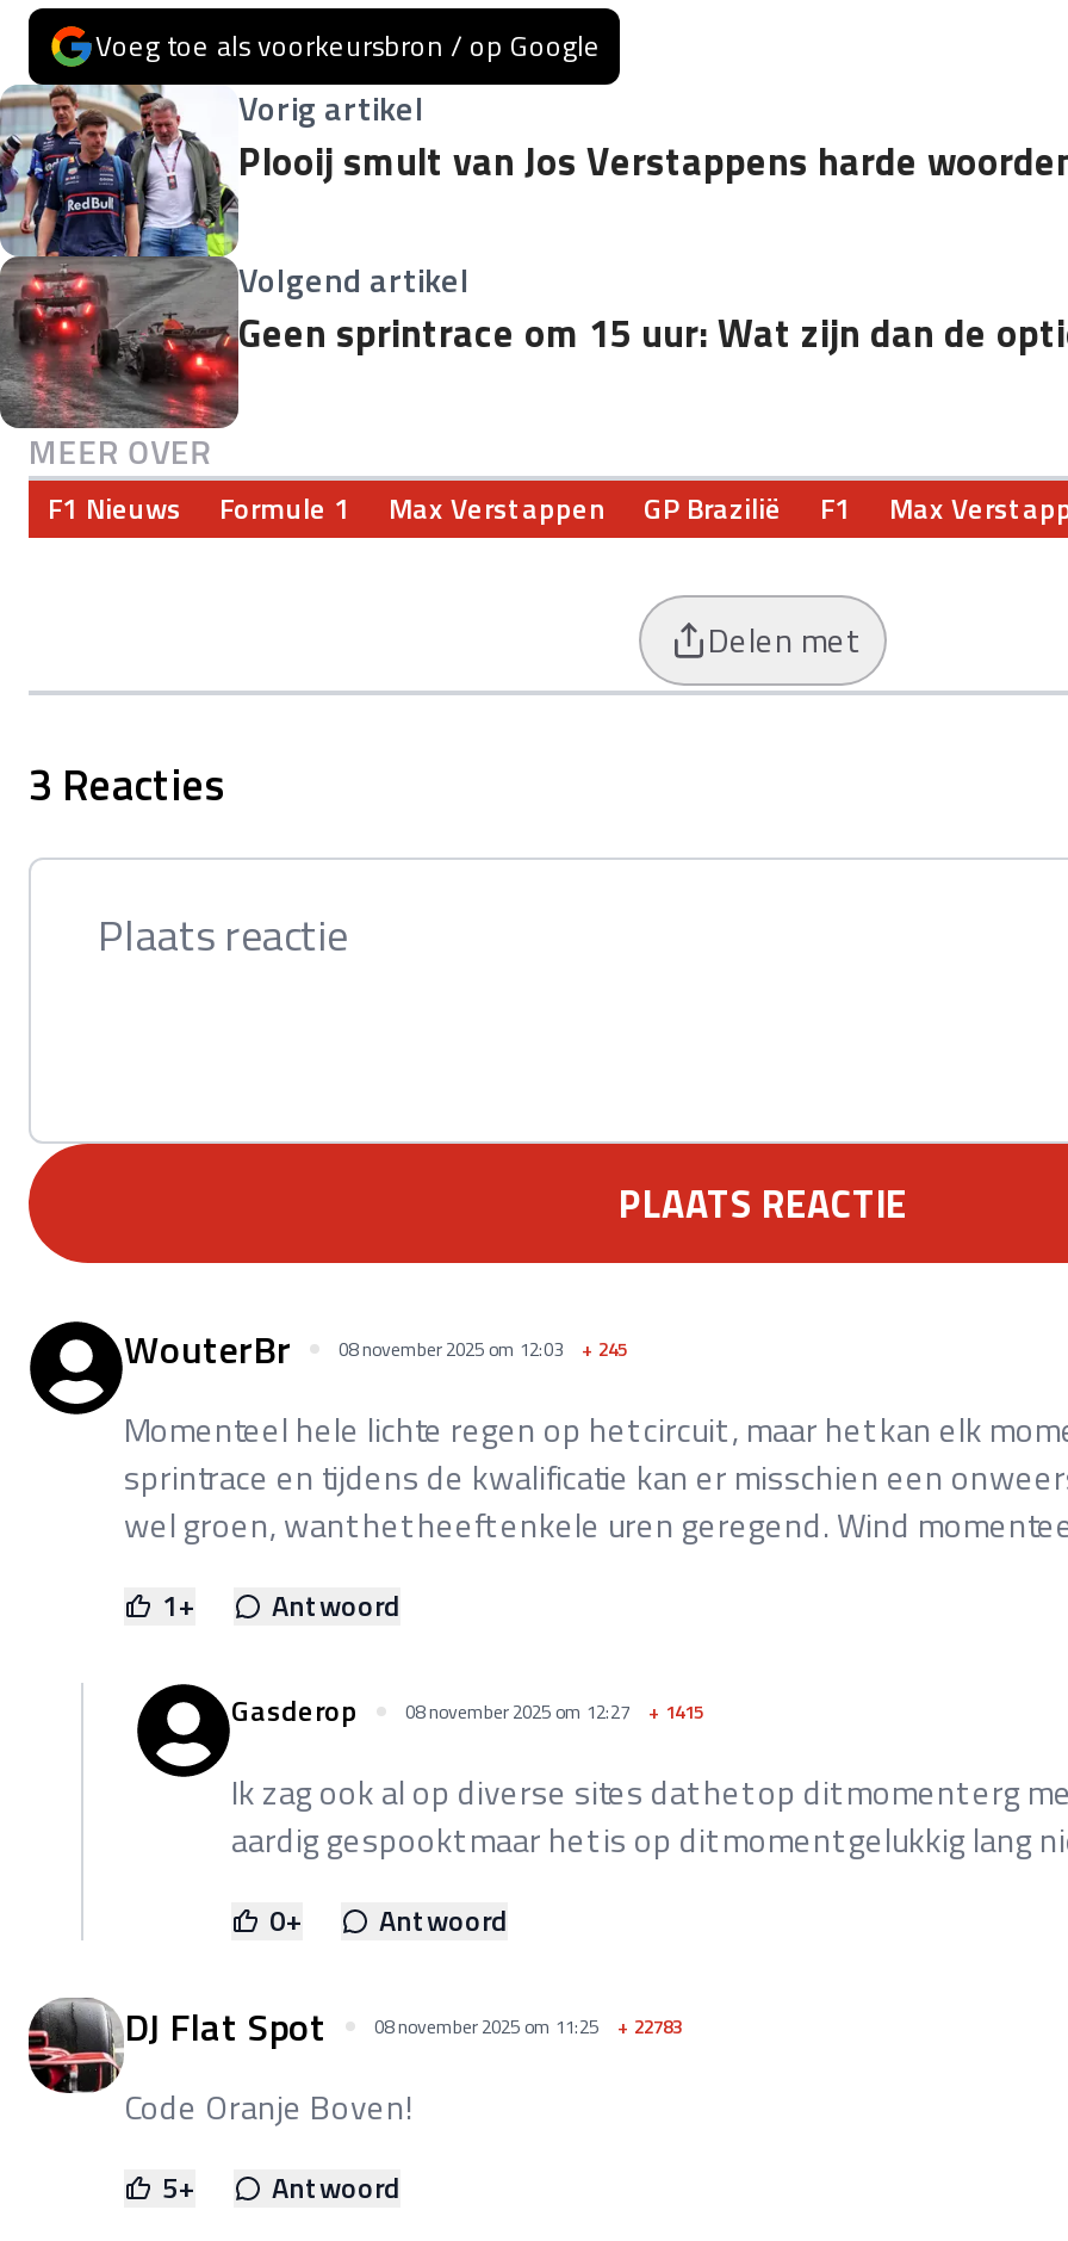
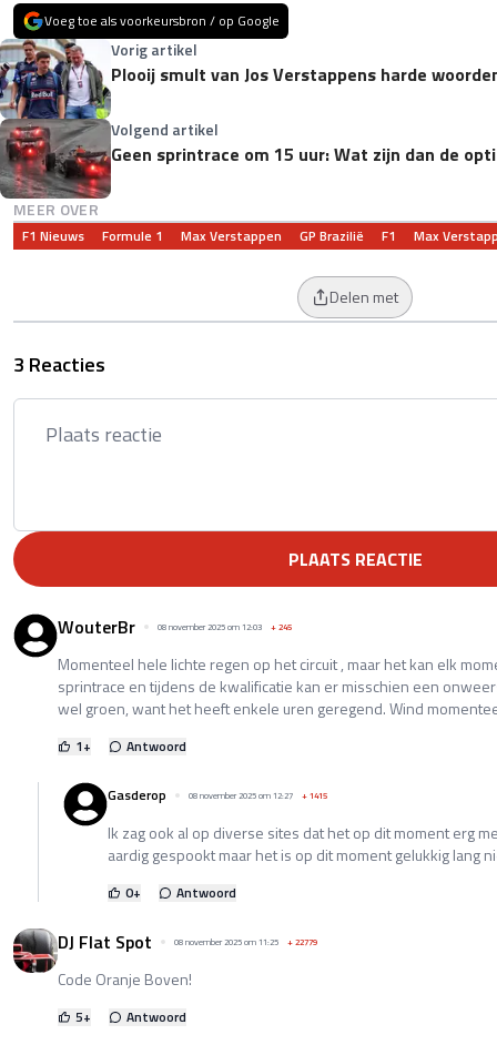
[124,1997,682,2054] DJ Flat Spot 08 november 2025 om 11:25 + 22783 -> [58,929,317,955] DJ Flat Spot 08 november 2025 om 11:25 + 22779

